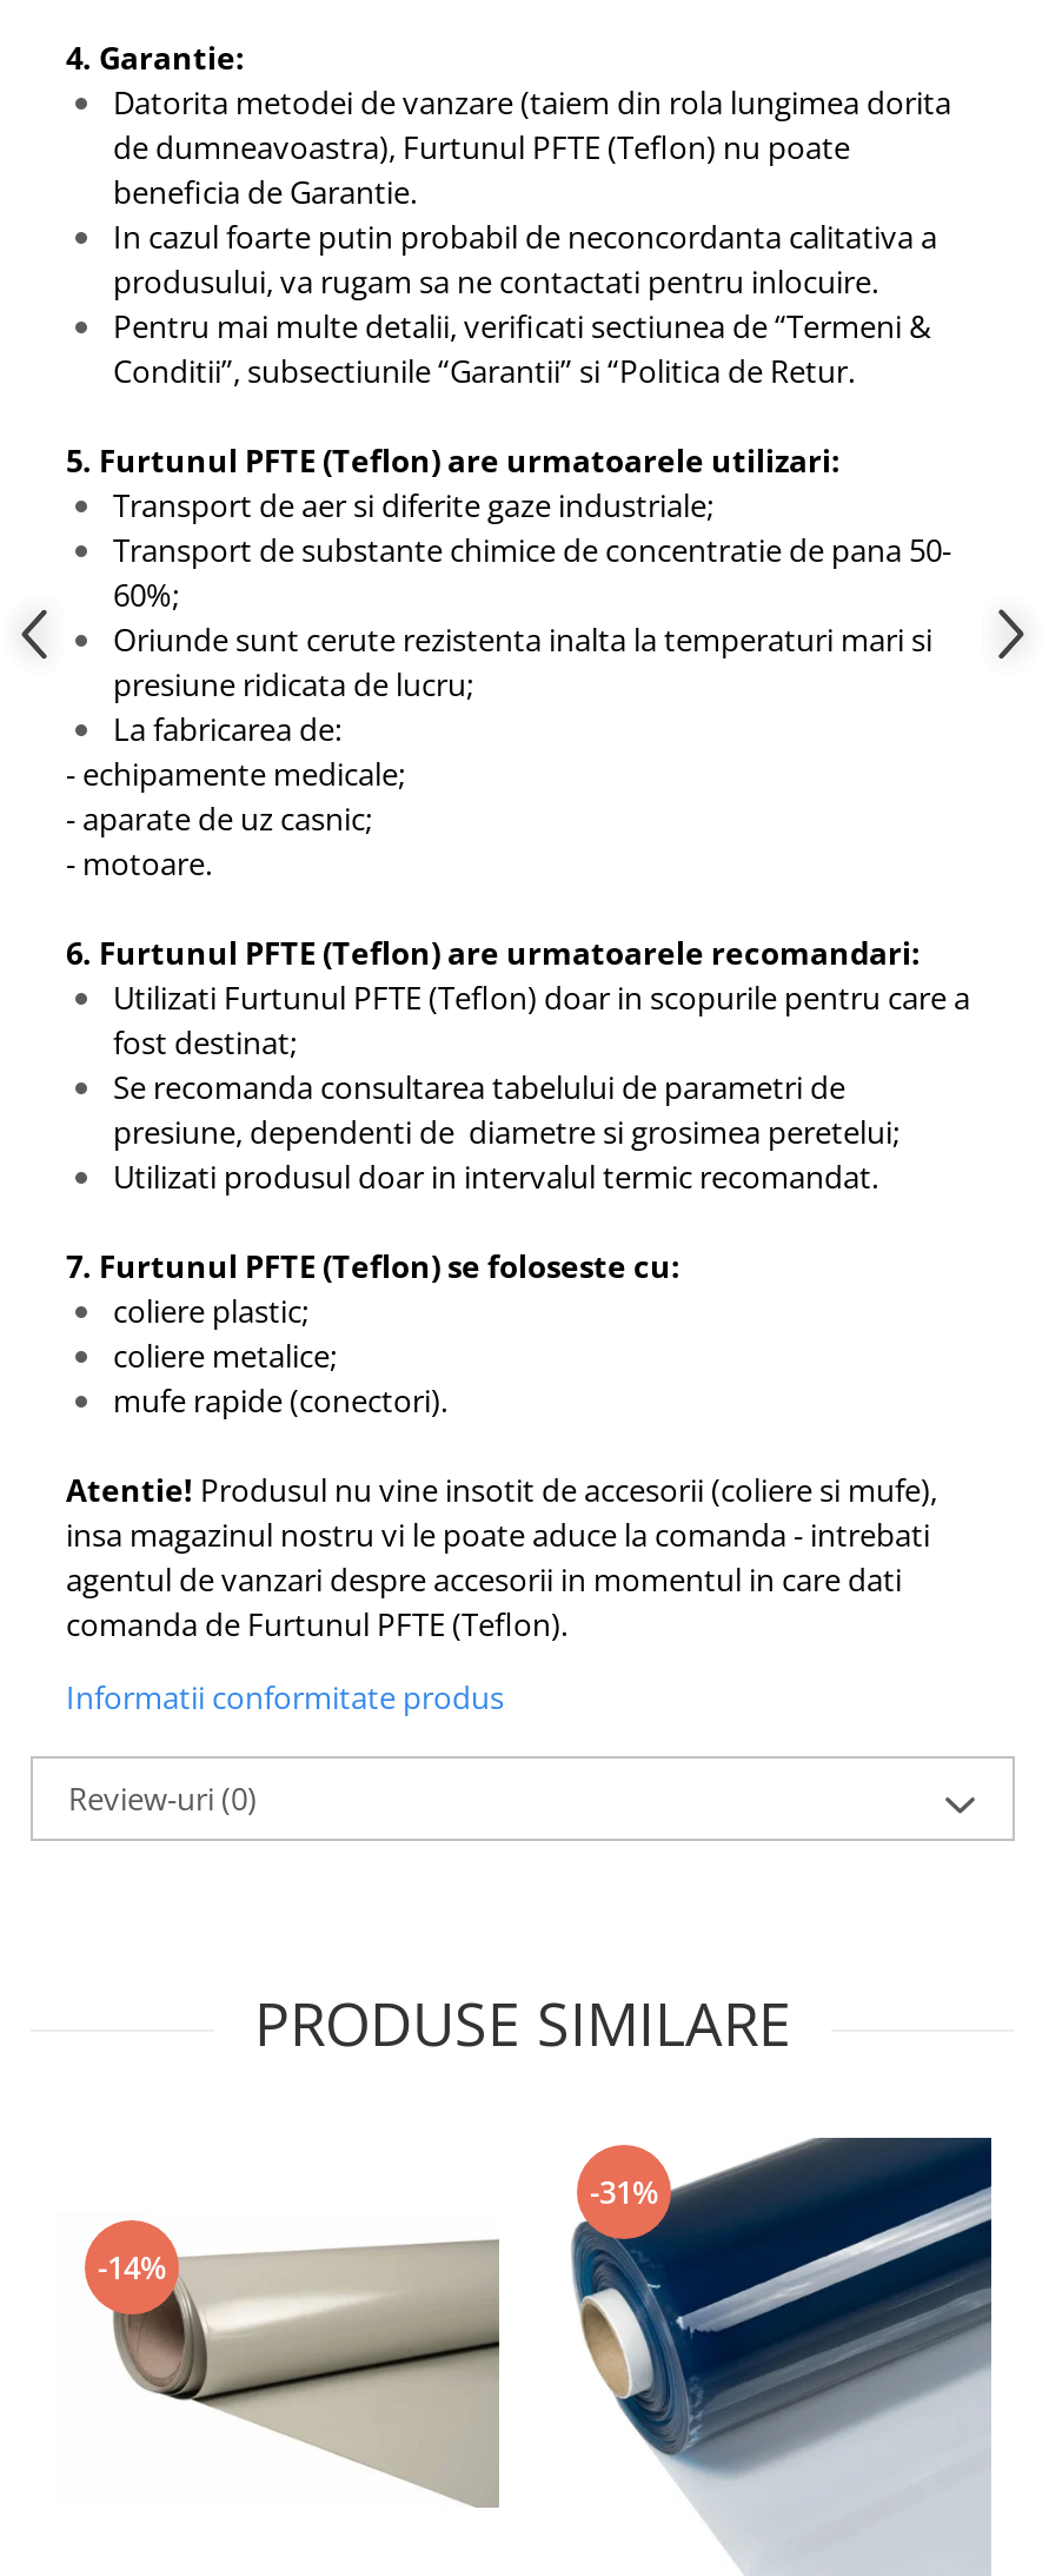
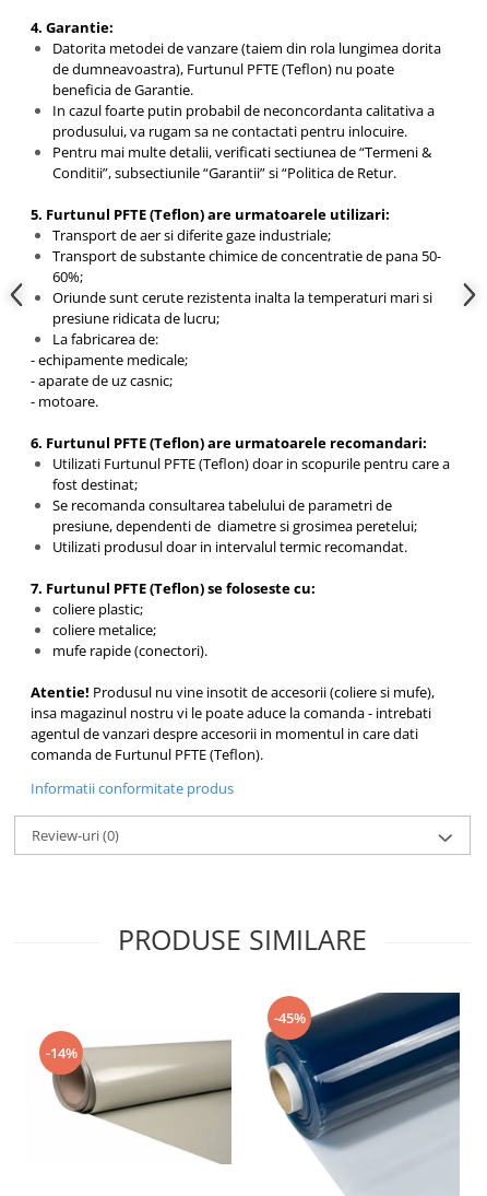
[590,2171,658,2213] -31% -> [274,1008,305,1028] -45%

